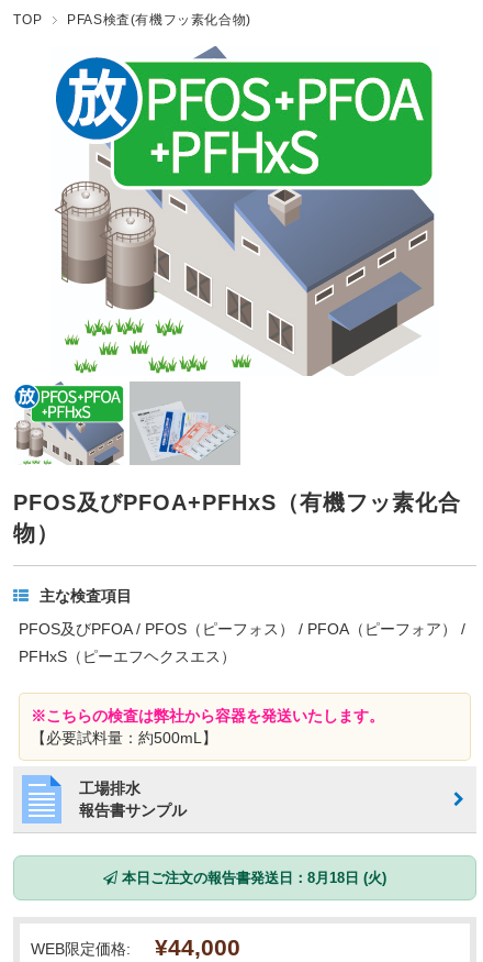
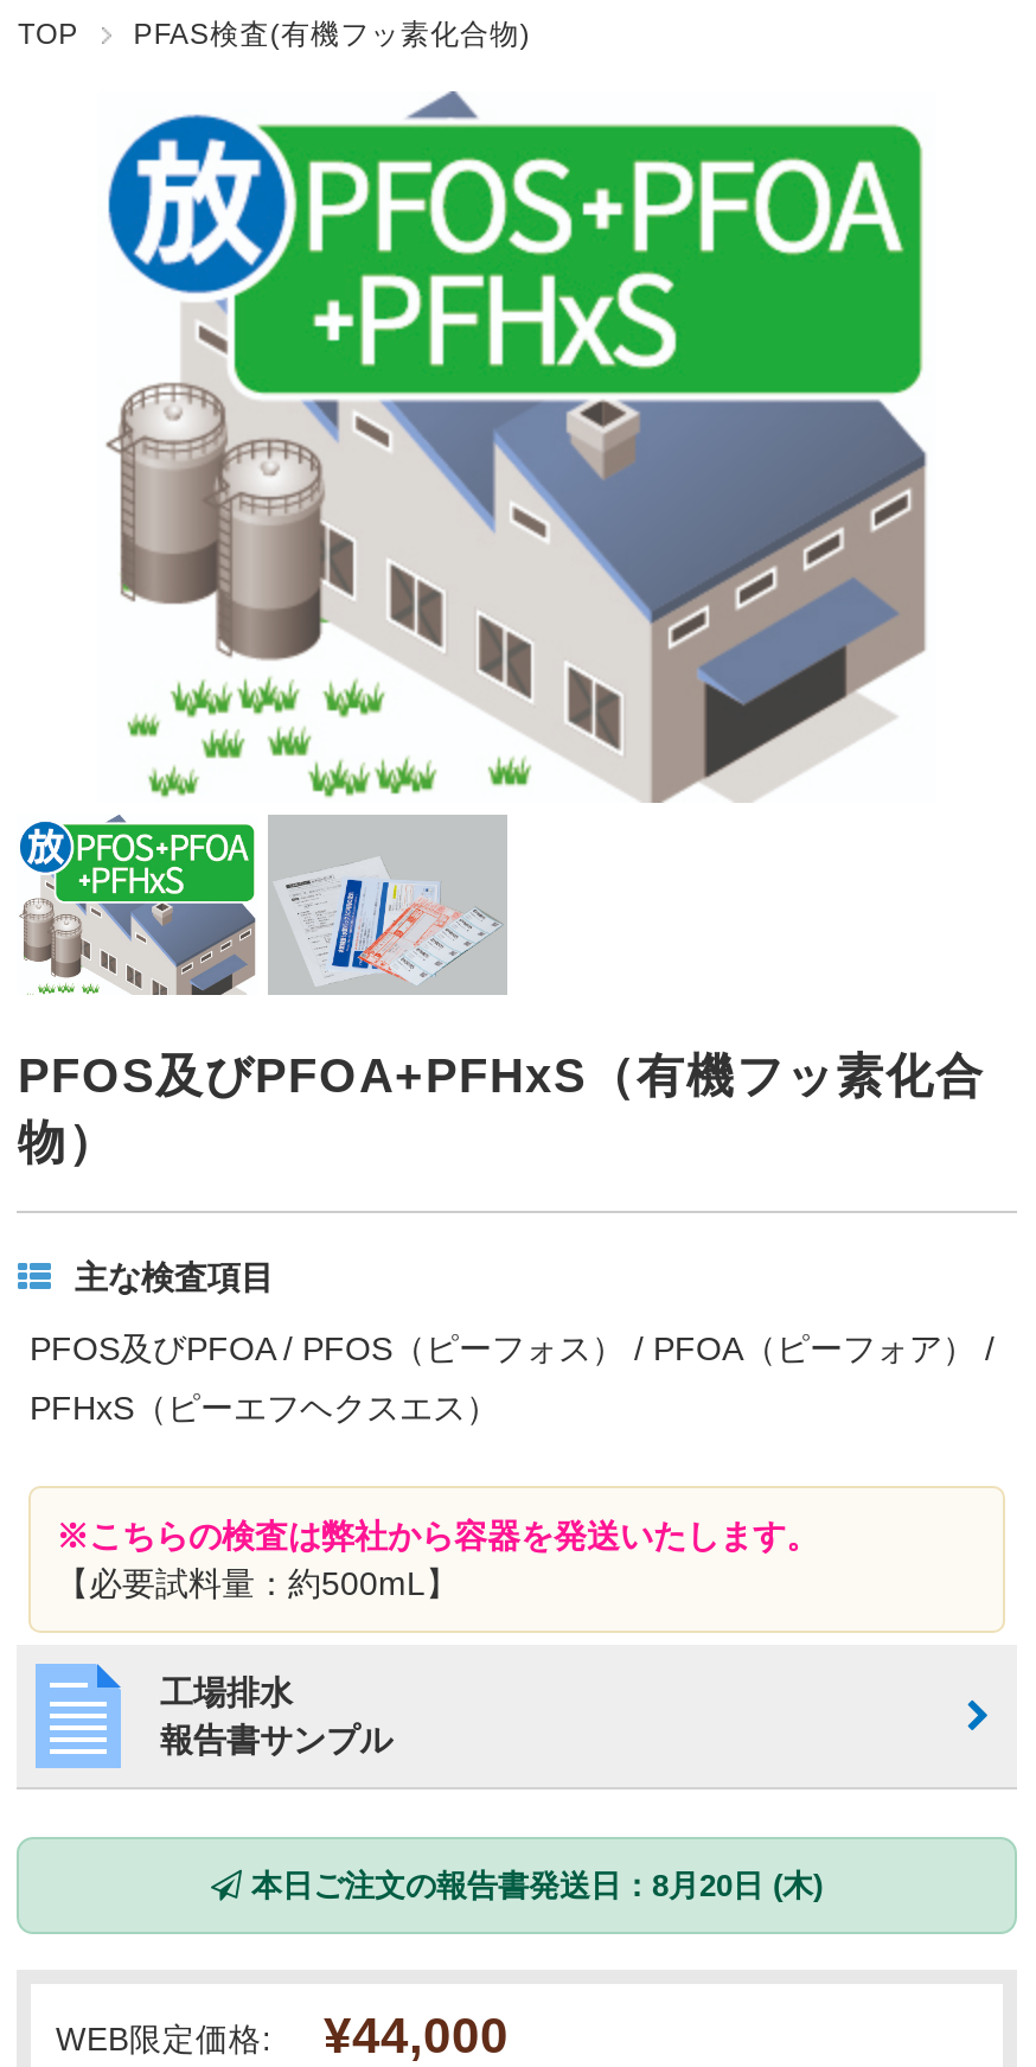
[117,870,386,886] 本日ご注文の報告書発送日：8月18日 (火) -> [242,1868,823,1903] 本日ご注文の報告書発送日：8月20日 (木)

